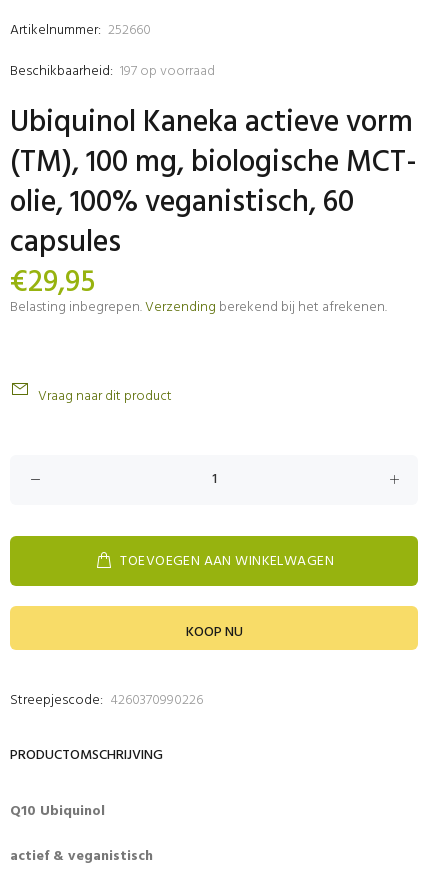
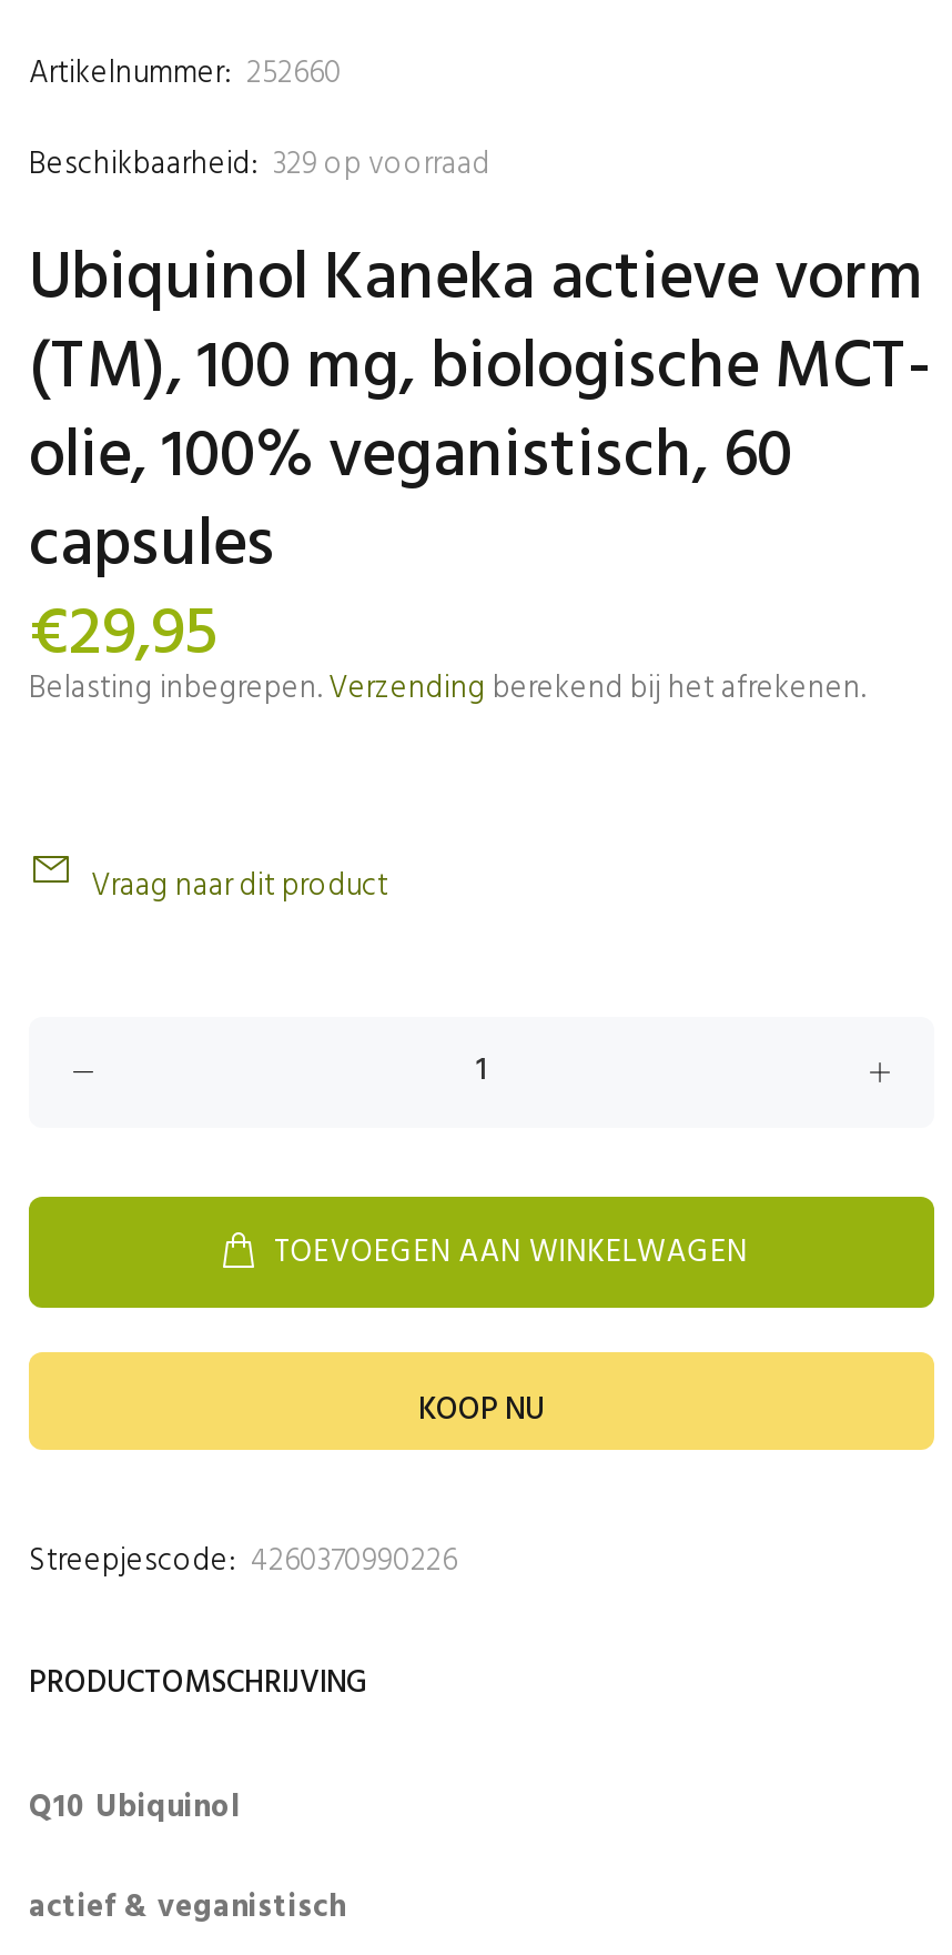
[10,60,215,83] Beschikbaarheid: 197 op voorraad -> [29,140,490,191] Beschikbaarheid: 329 op voorraad

